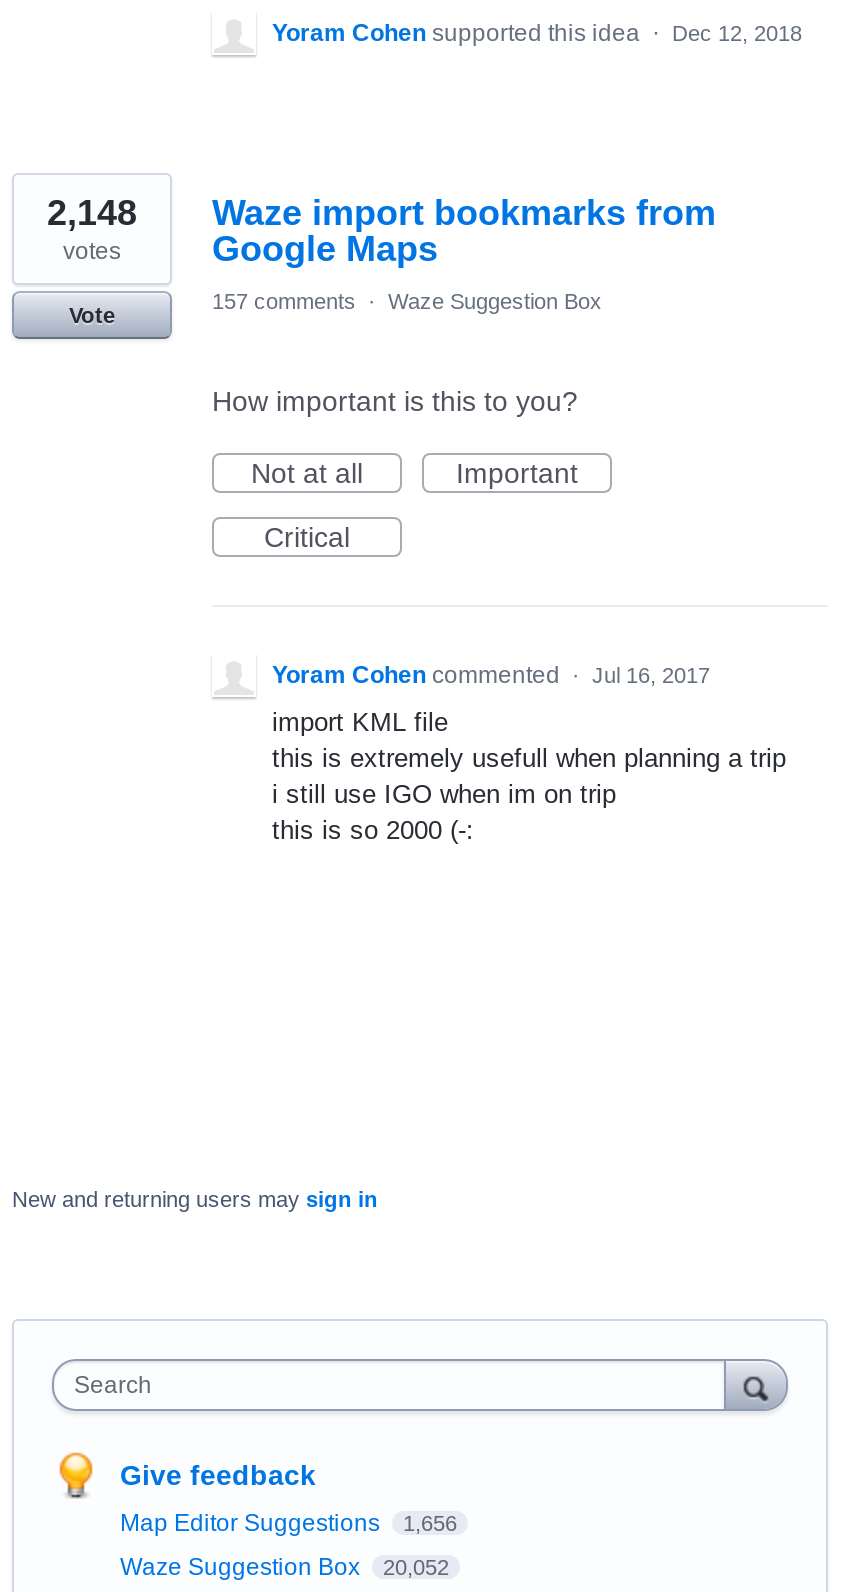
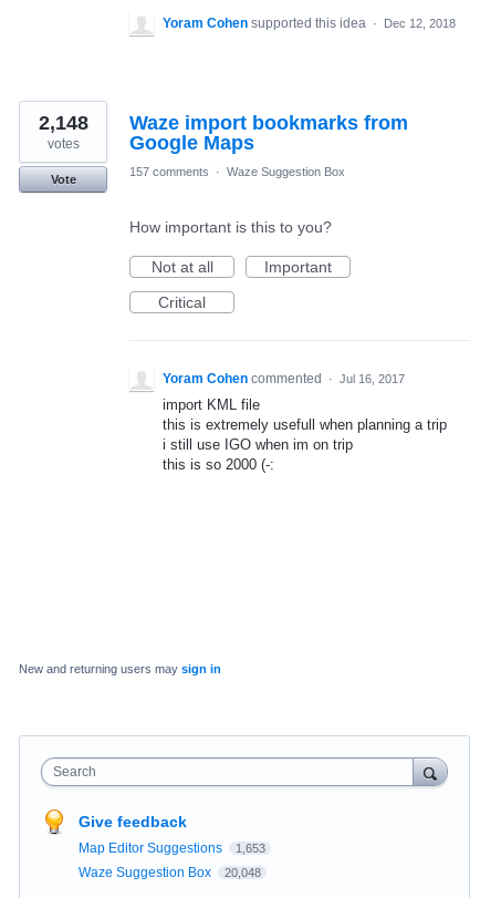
[120,1509,457,1537] Map Editor Suggestions 1,656 -> [79,840,265,856] Map Editor Suggestions 1,653
[120,1553,449,1581] Waze Suggestion Box 20,052 -> [79,865,260,880] Waze Suggestion Box 20,048

